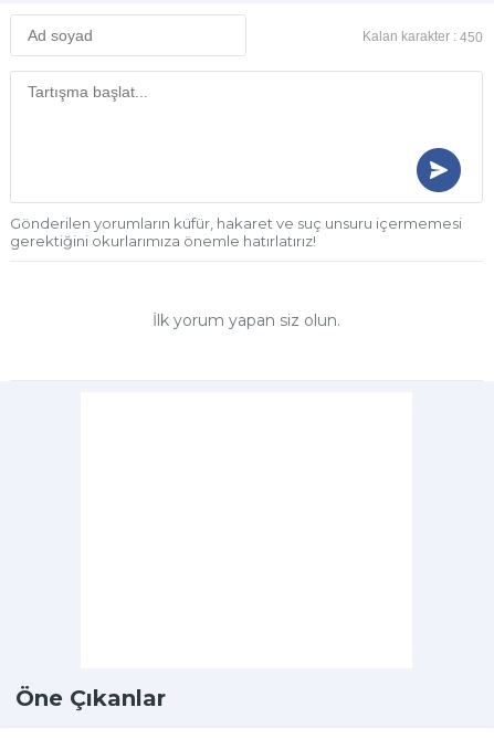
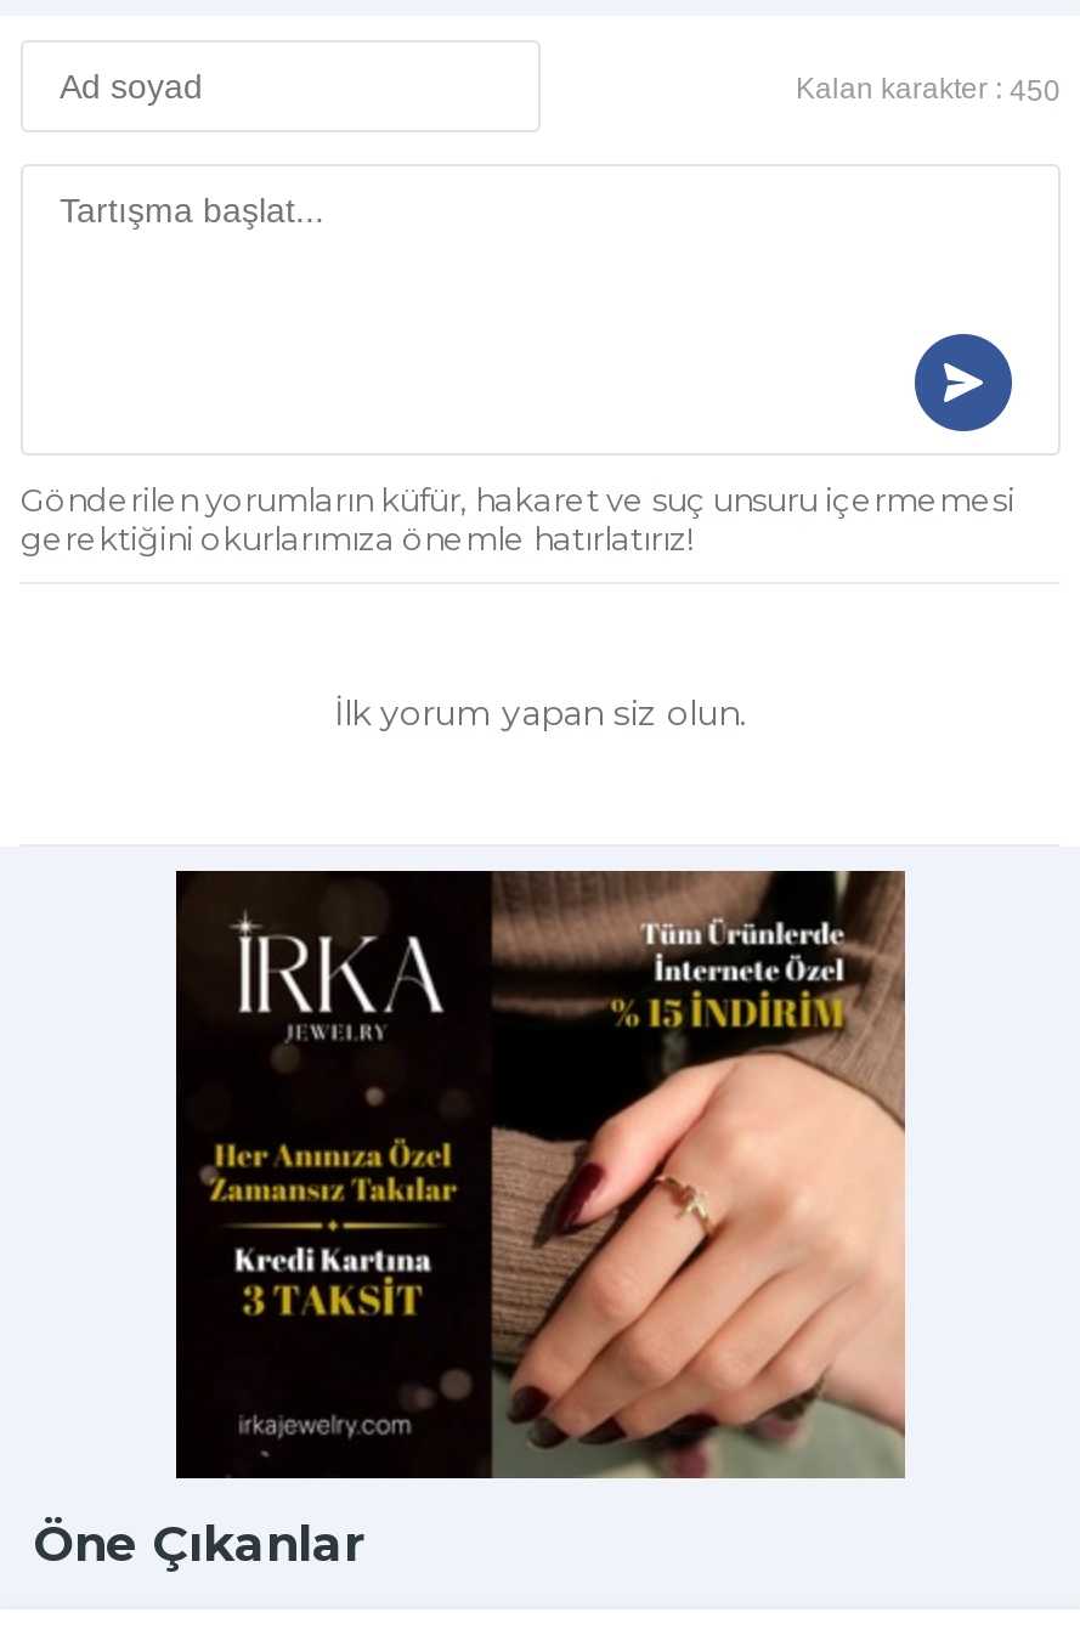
none -> [174,869,907,1481] [image]

